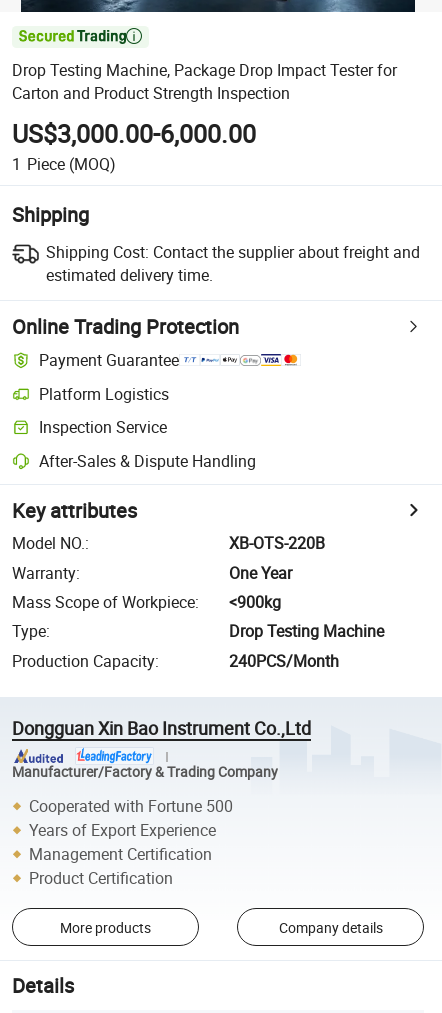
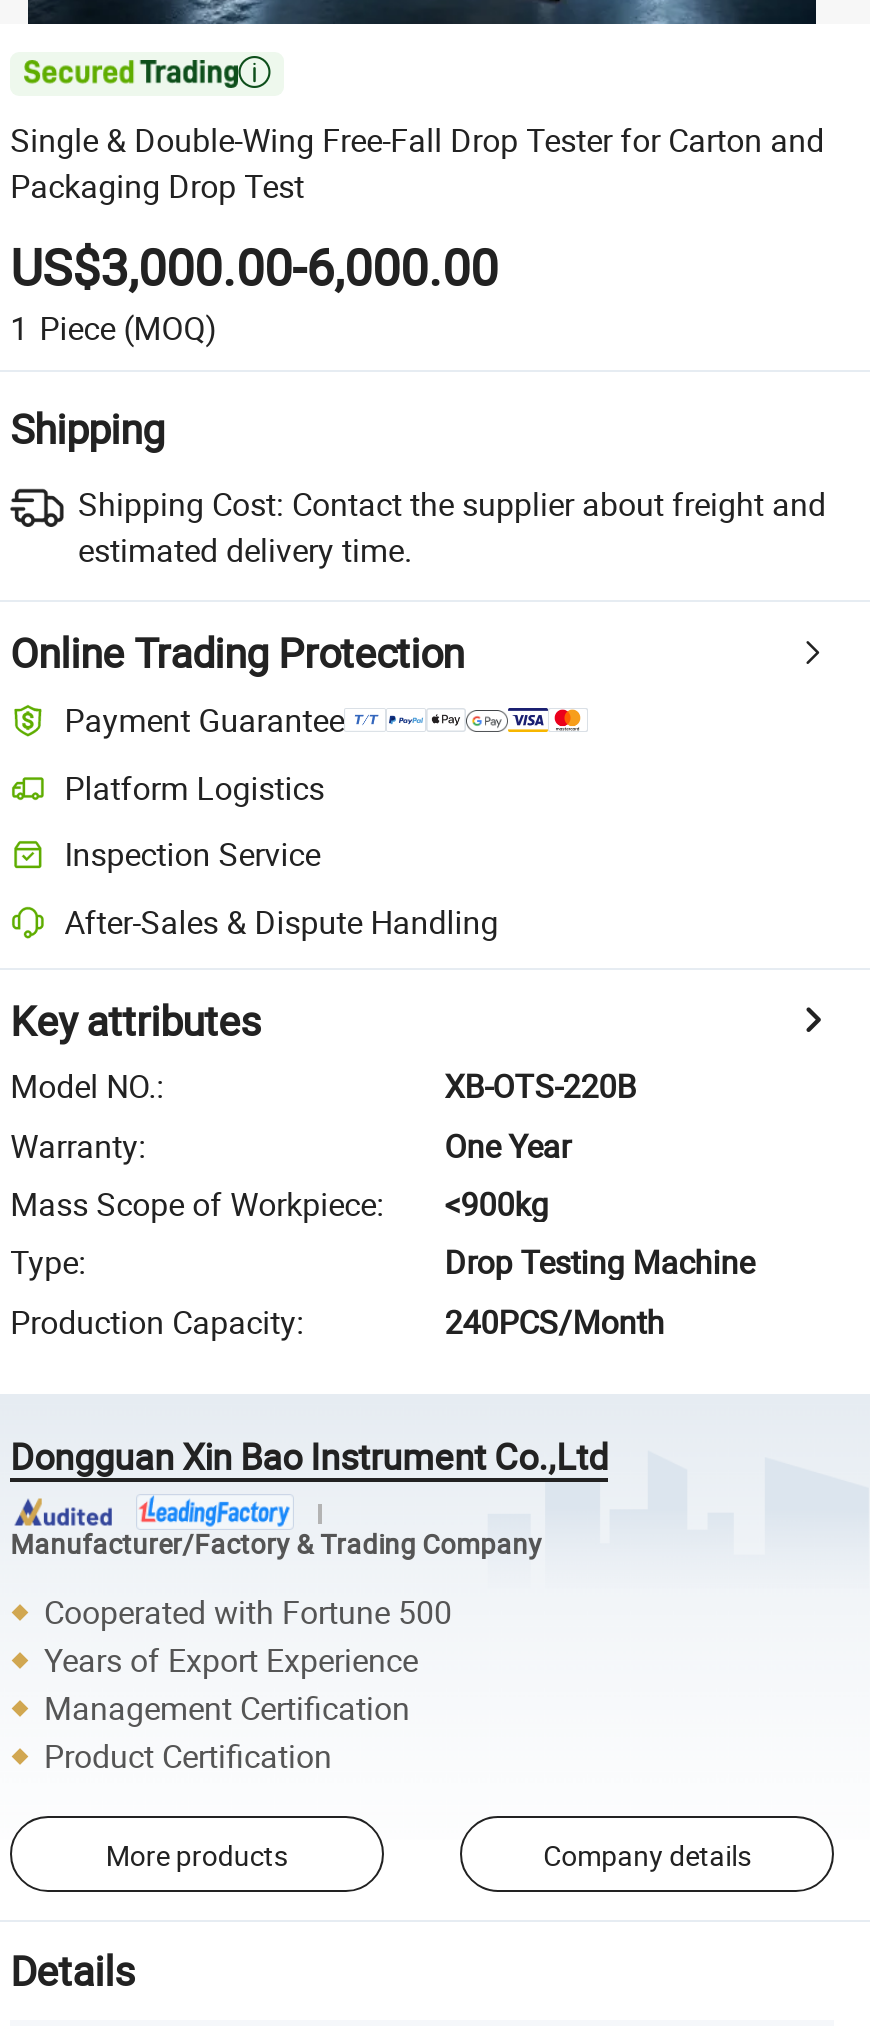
[12,59,397,104] Drop Testing Machine, Package Drop Impact Tester for | Carton and Product Strength Inspection -> [10,119,824,209] Single & Double-Wing Free-Fall Drop Tester for Carton and | Packaging Drop Test

